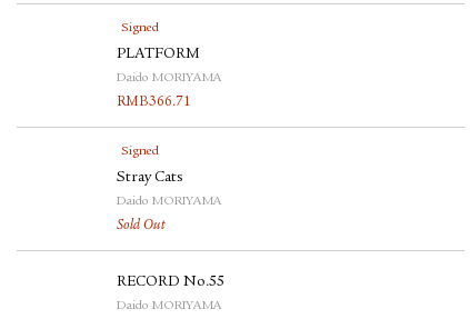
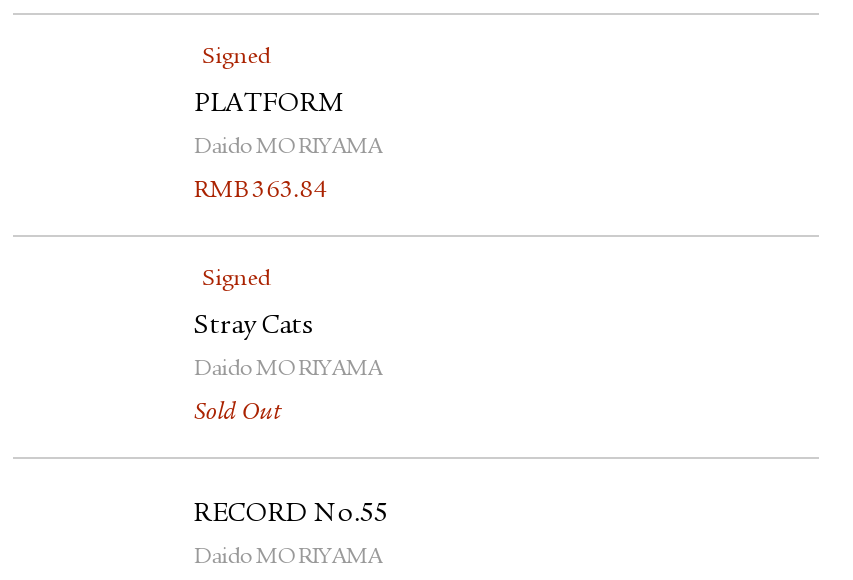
[117,96,192,110] RMB 366.71 -> [194,179,328,205] RMB 363.84

